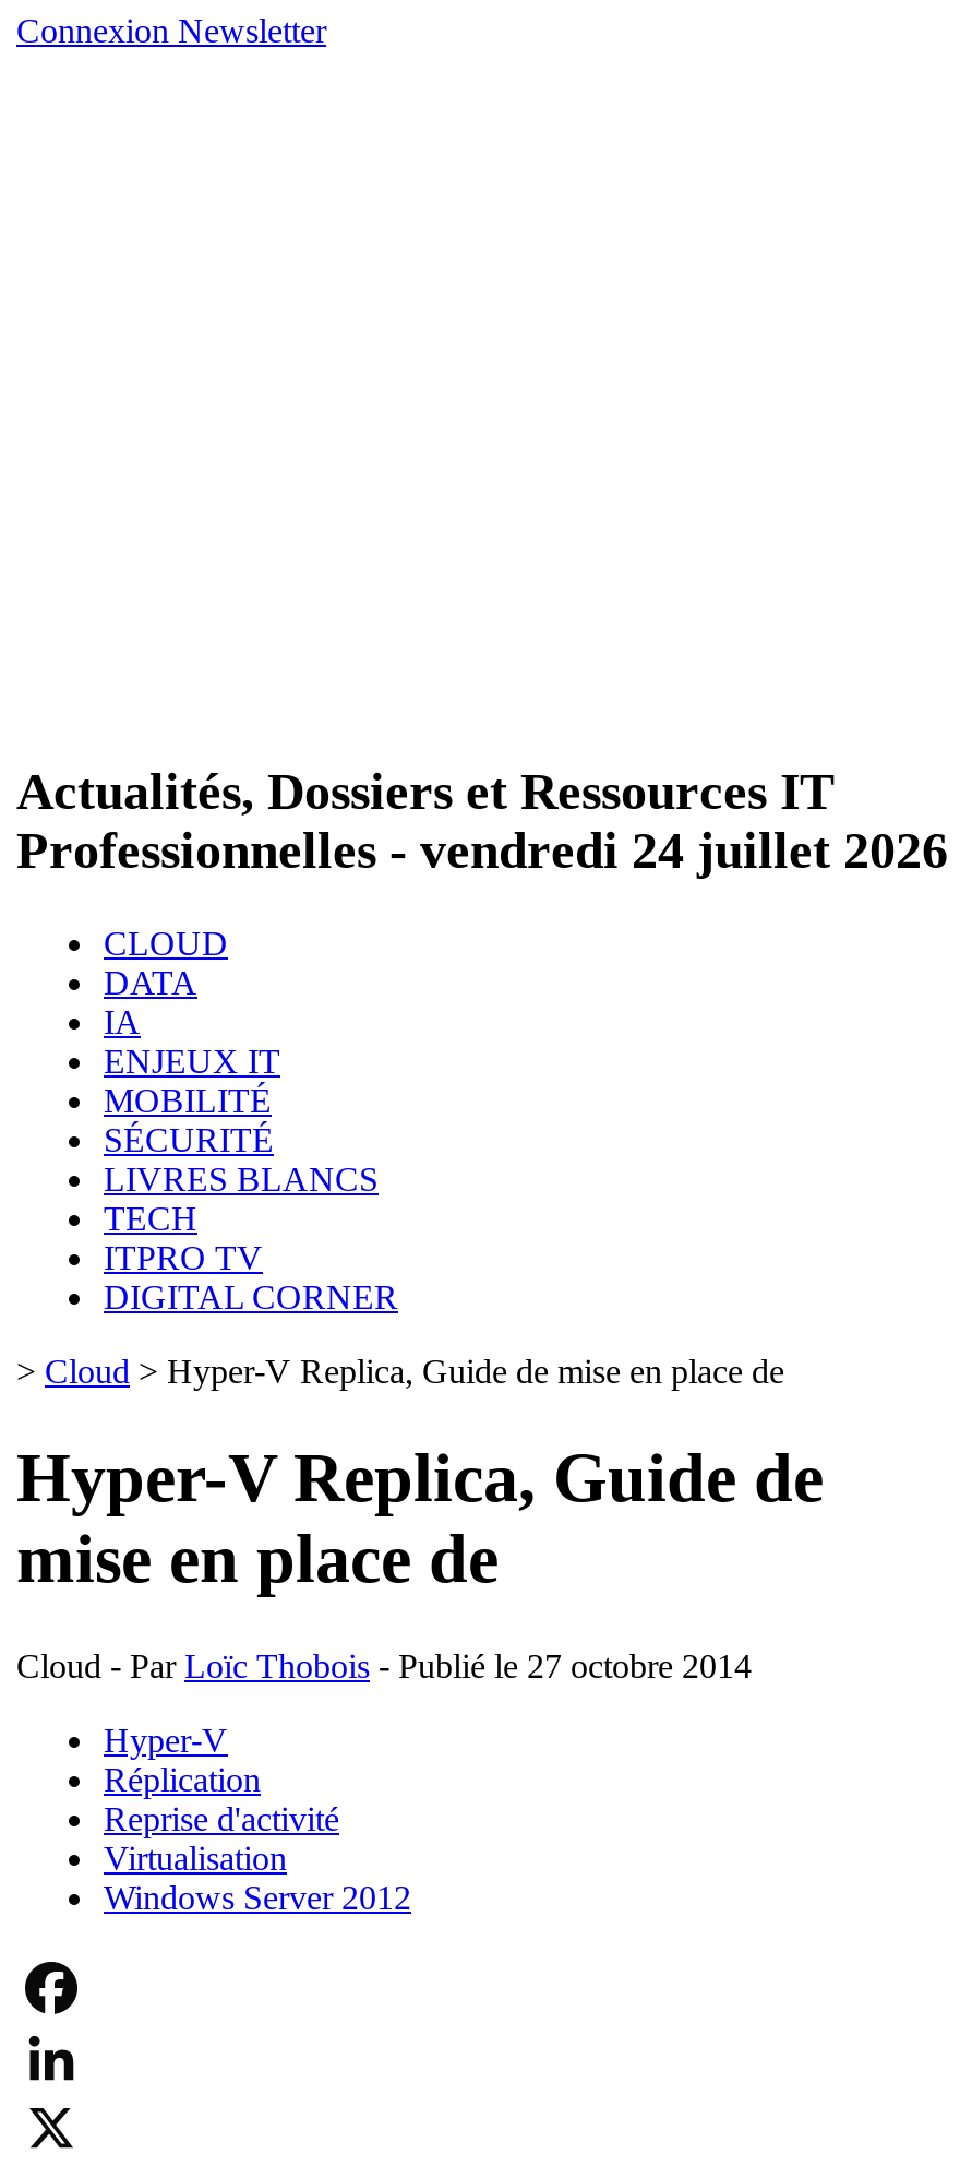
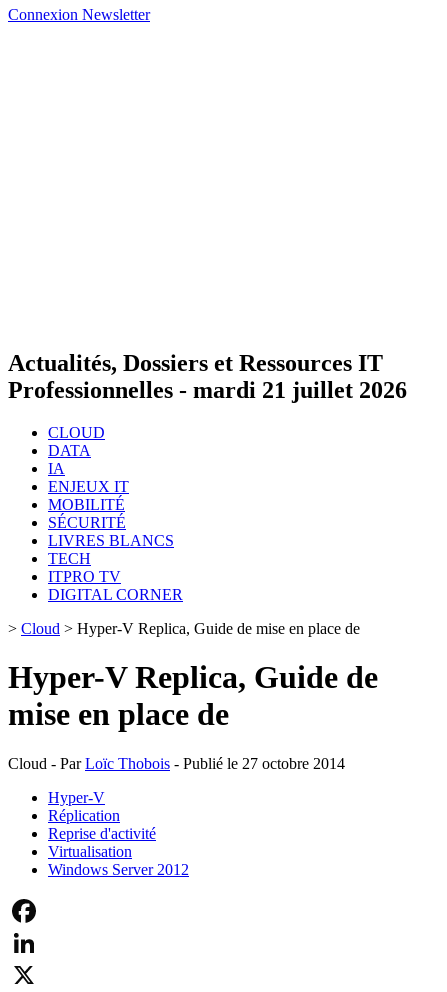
[16,822,948,879] Professionnelles - vendredi 24 juillet 2026 -> [8,377,407,403] Professionnelles - mardi 21 juillet 2026

